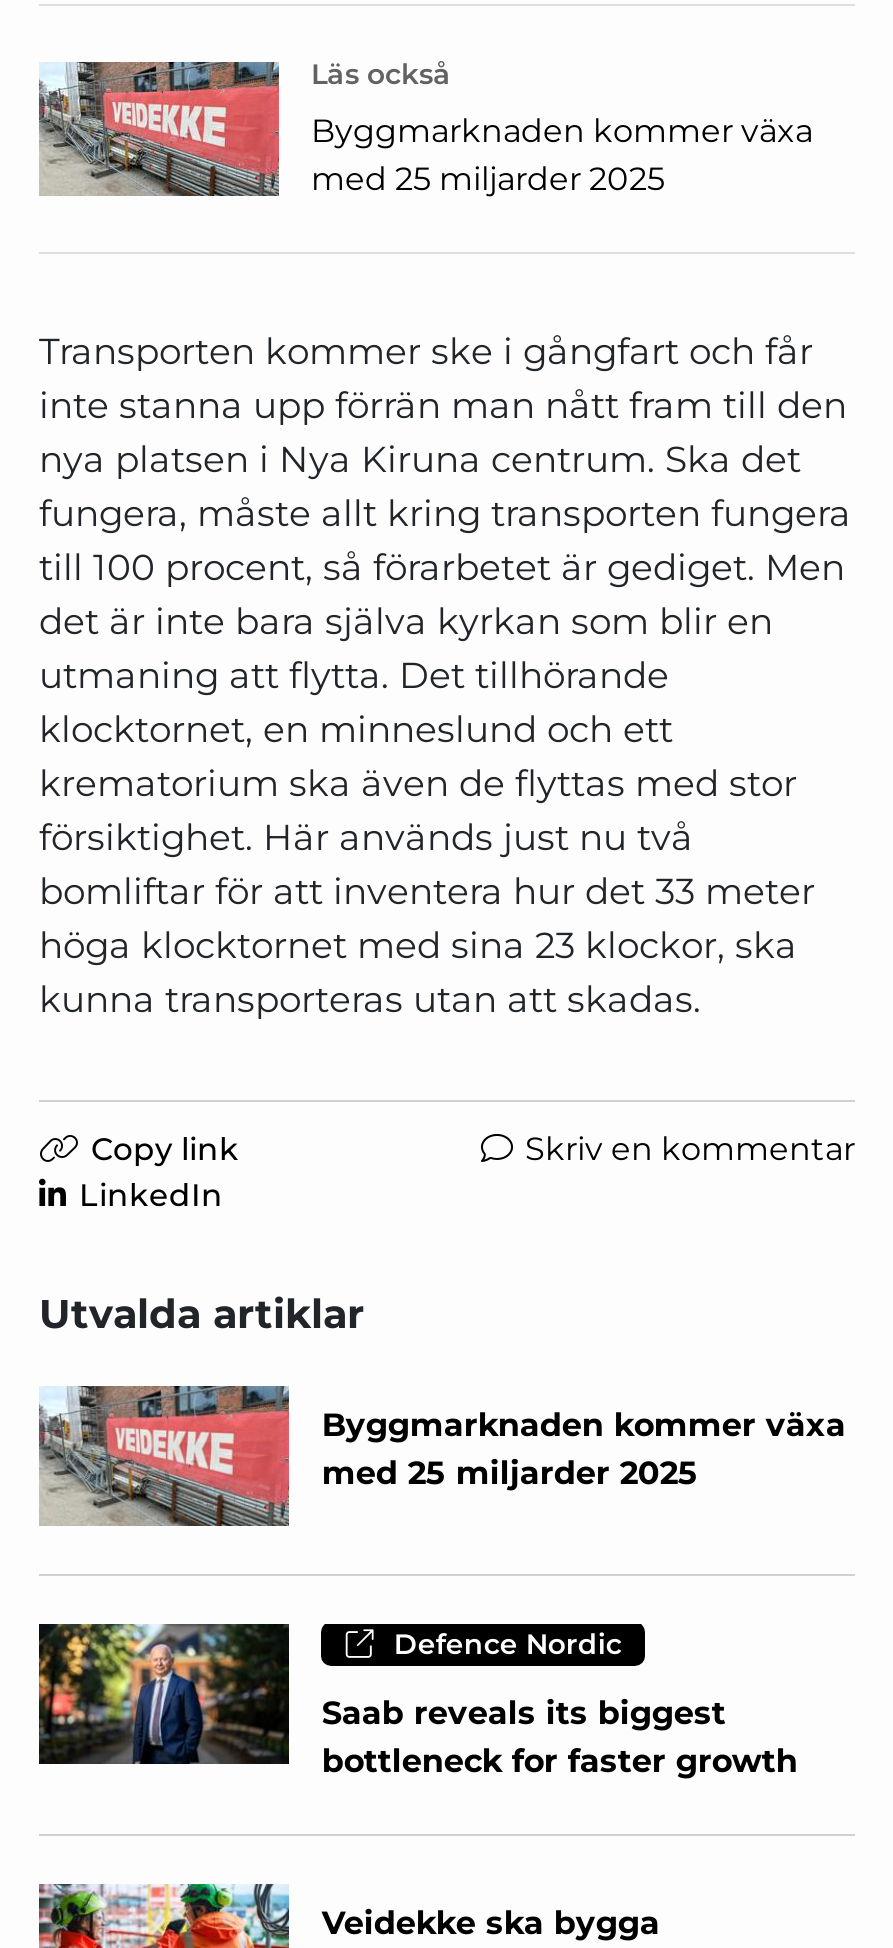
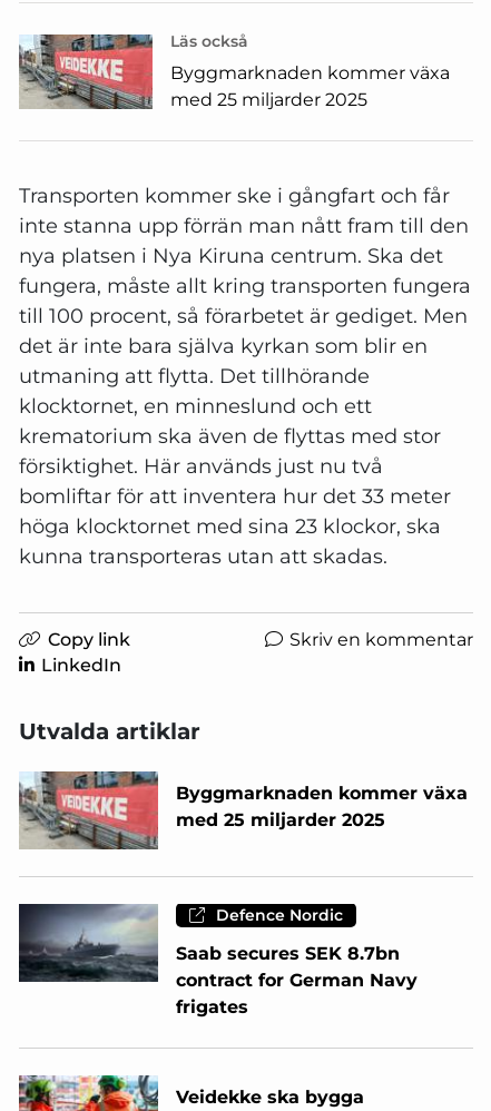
[37,1622,798,1780] [image] | Saab reveals its biggest | bottleneck for faster growth -> [19,903,418,1017] [image] | Saab secures SEK 8.7bn | contract for German Navy | frigates

